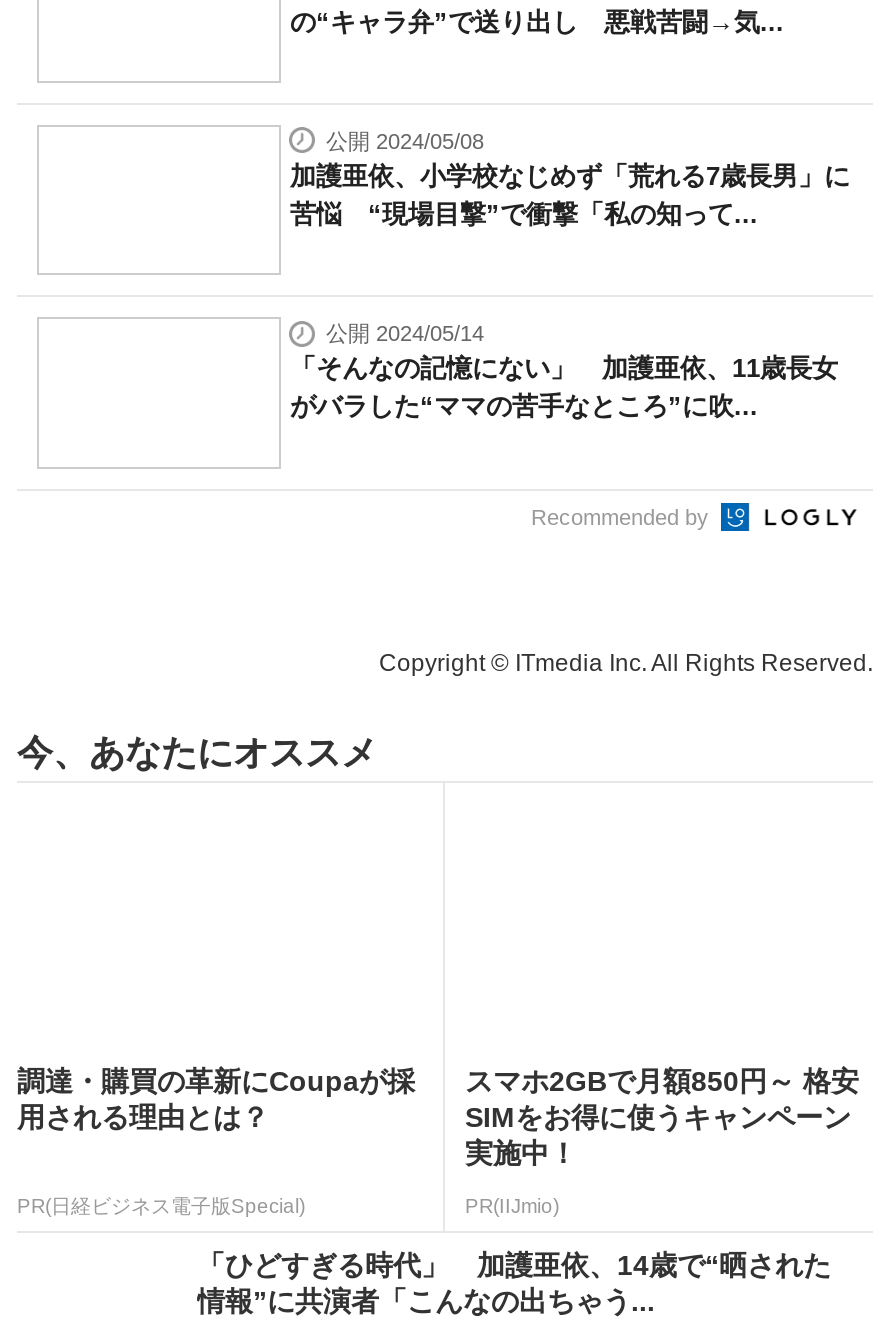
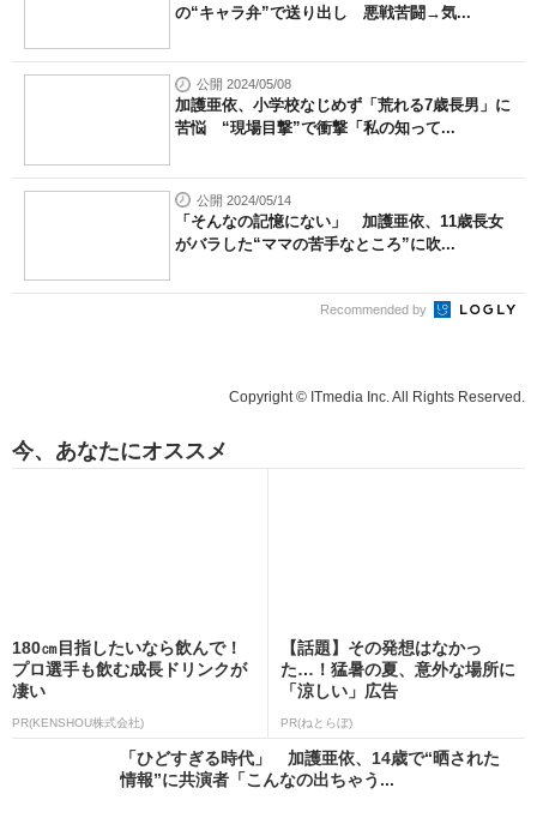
[17,1065,415,1133] 調達・購買の革新にCoupaが採 | 用される理由とは？ -> [12,638,247,701] 180㎝目指したいなら飲んで！ | プロ選手も飲む成長ドリンクが | 凄い
[465,1065,859,1169] スマホ2GBで月額850円～ 格安 | SIMをお得に使うキャンペーン | 実施中！ -> [280,638,515,701] 【話題】その発想はなかっ | た…！猛暑の夏、意外な場所に | 「涼しい」広告
[17,1195,305,1217] PR(日経ビジネス電子版Special) -> [12,716,144,730] PR(KENSHOU株式会社)
[465,1195,559,1217] PR(IIJmio) -> [280,716,352,730] PR(ねとらぼ)

